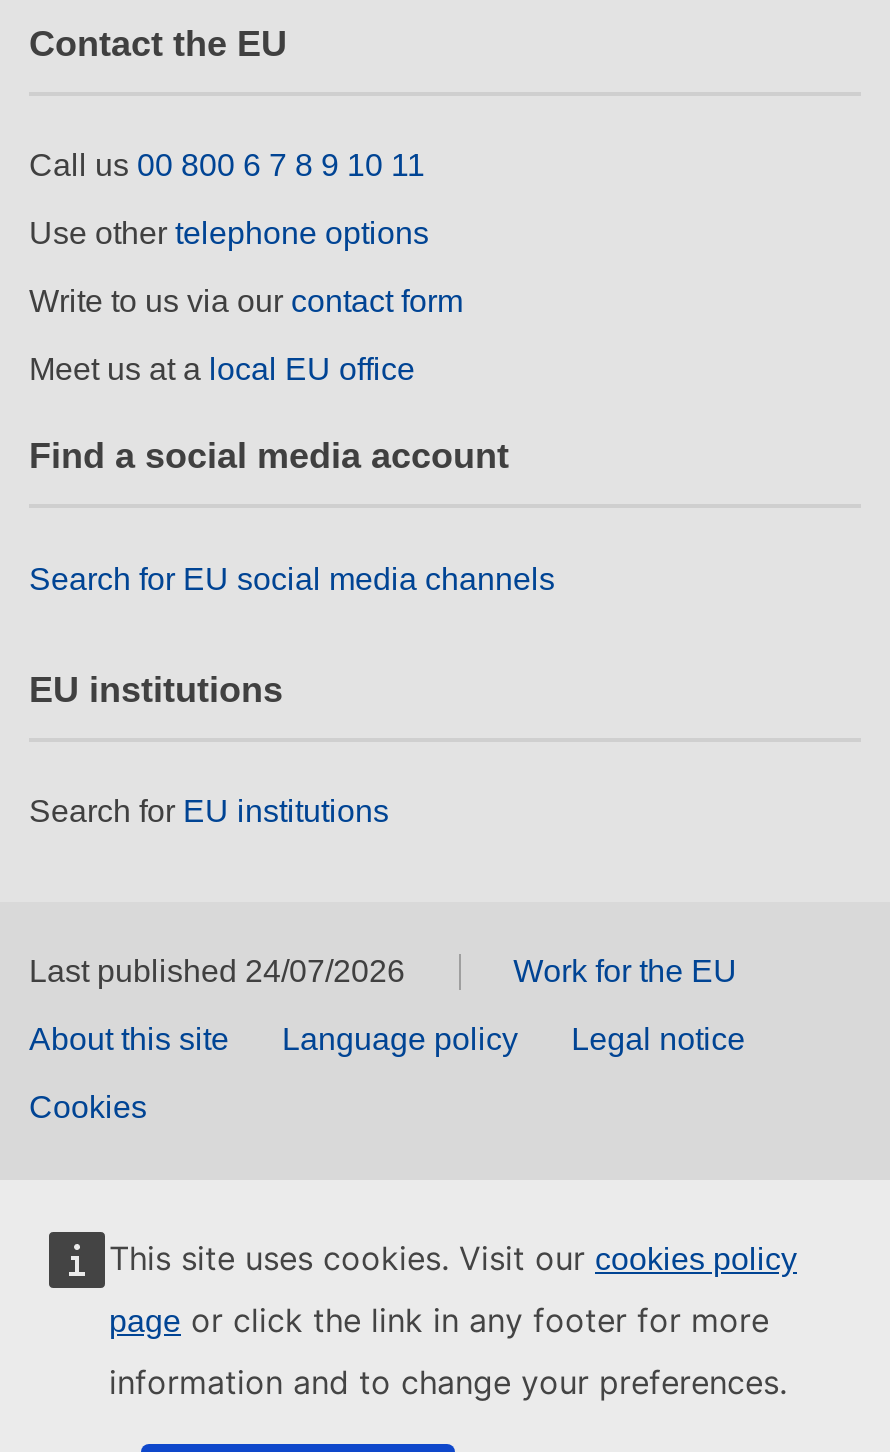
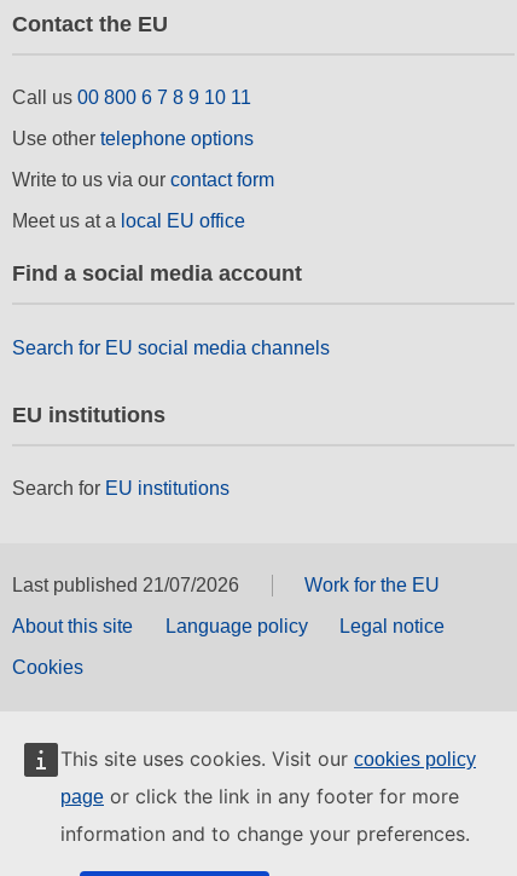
[29,955,405,989] Last published 24/07/2026 -> [12,575,239,596] Last published 21/07/2026

